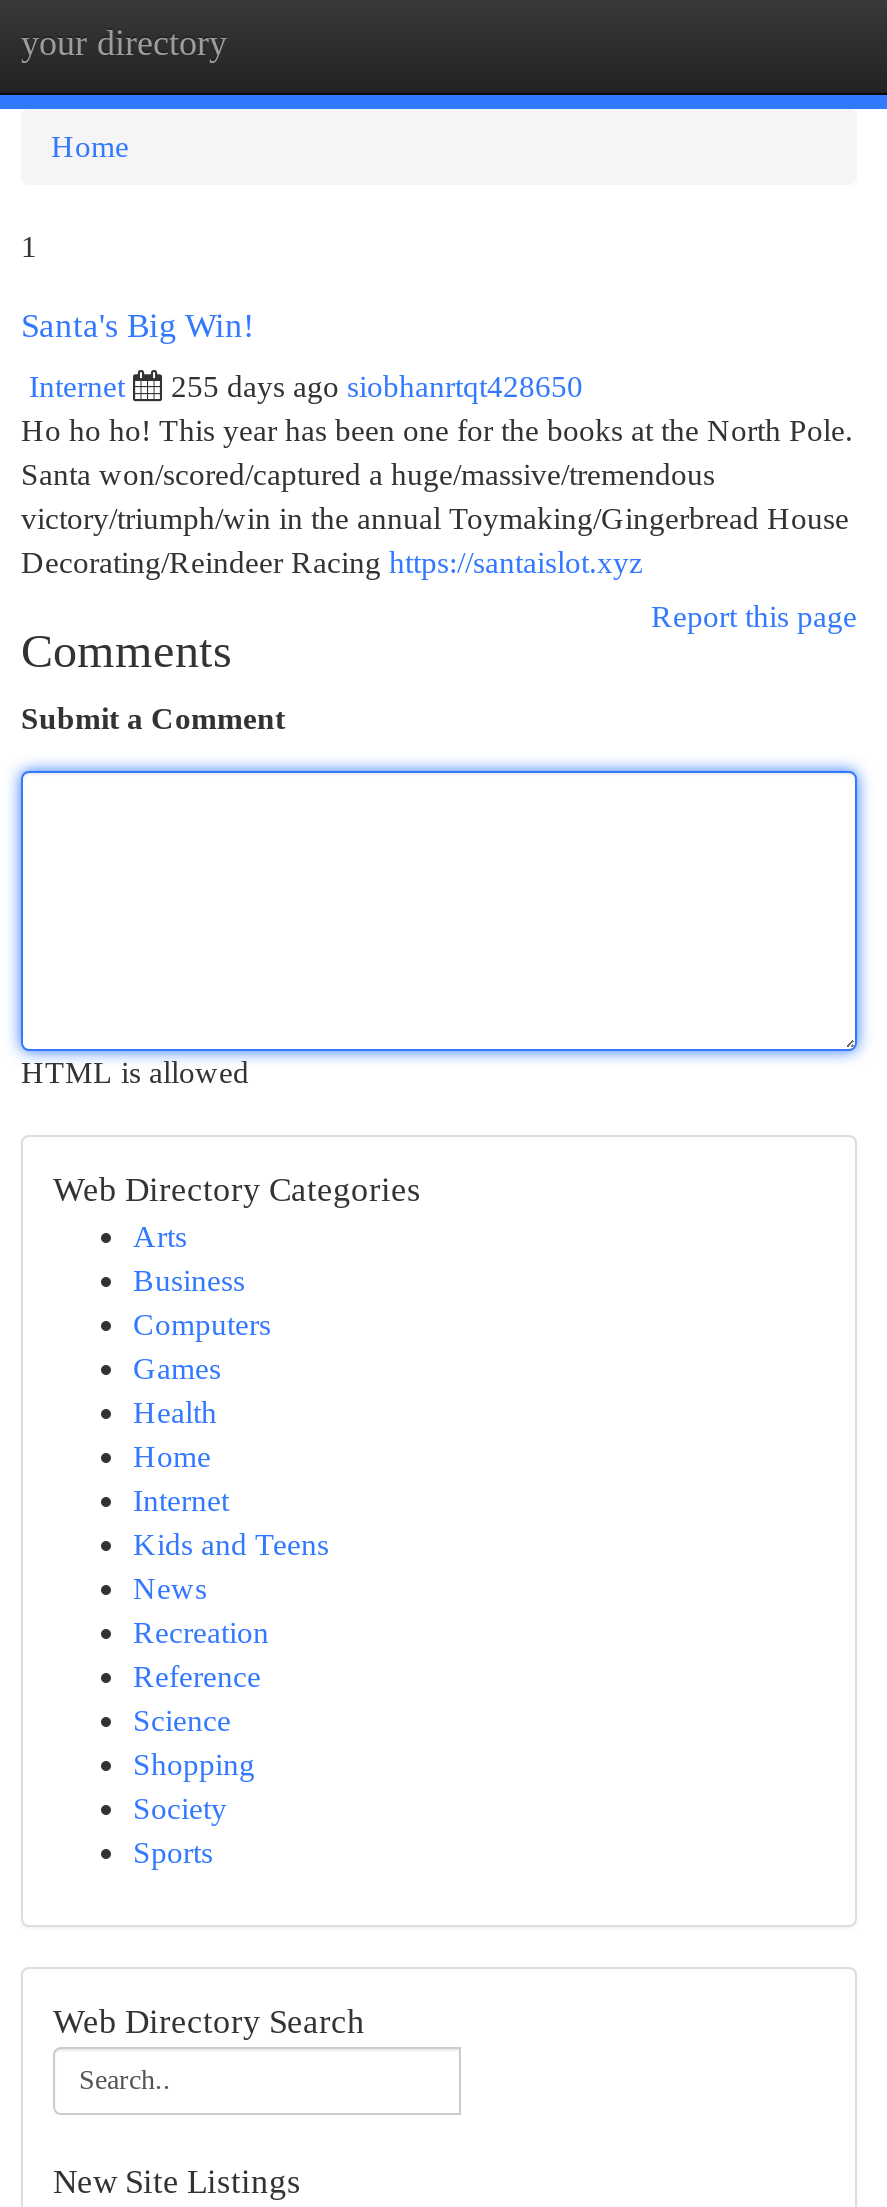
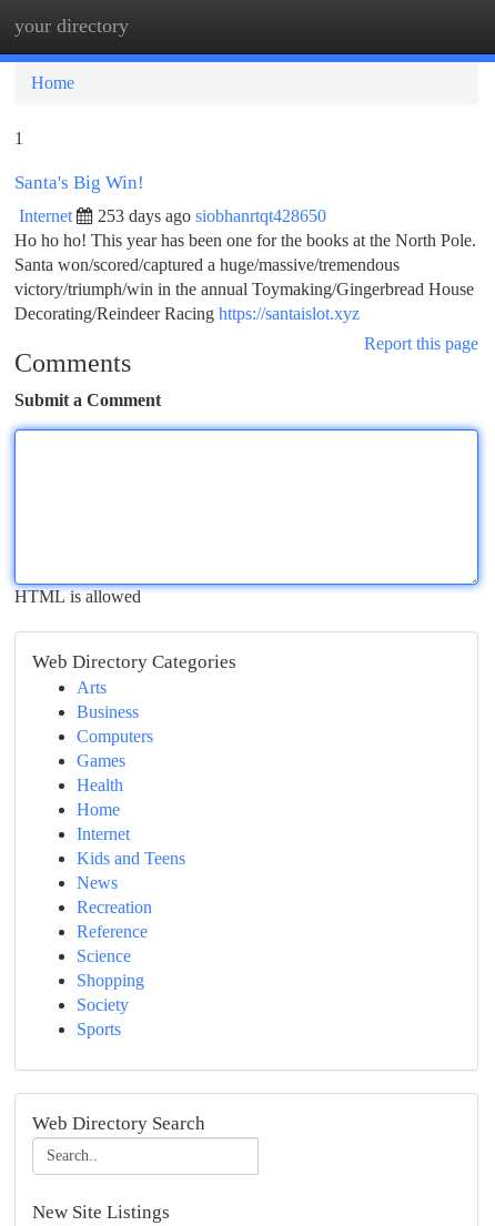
[171,369,583,403] 255 days ago siobhanrtqt428650 -> [98,206,326,225] 253 days ago siobhanrtqt428650

